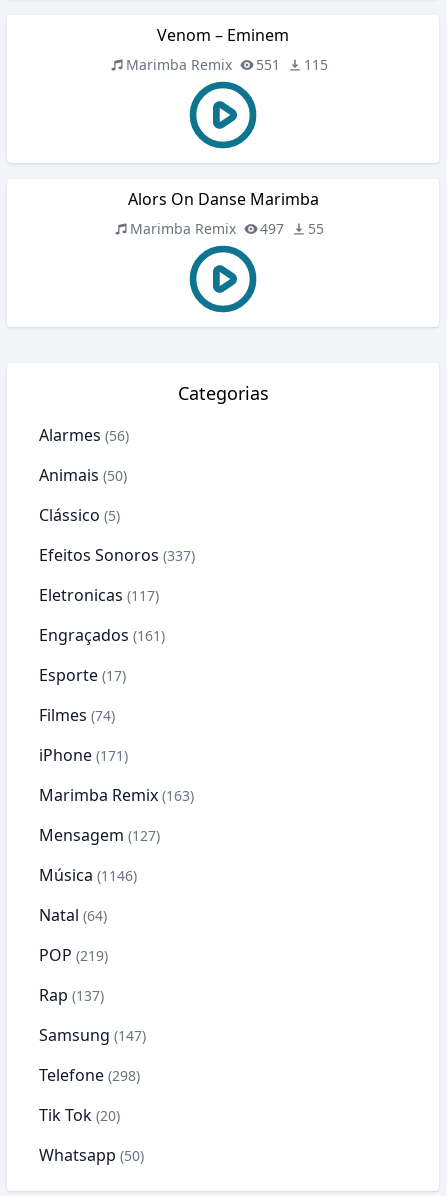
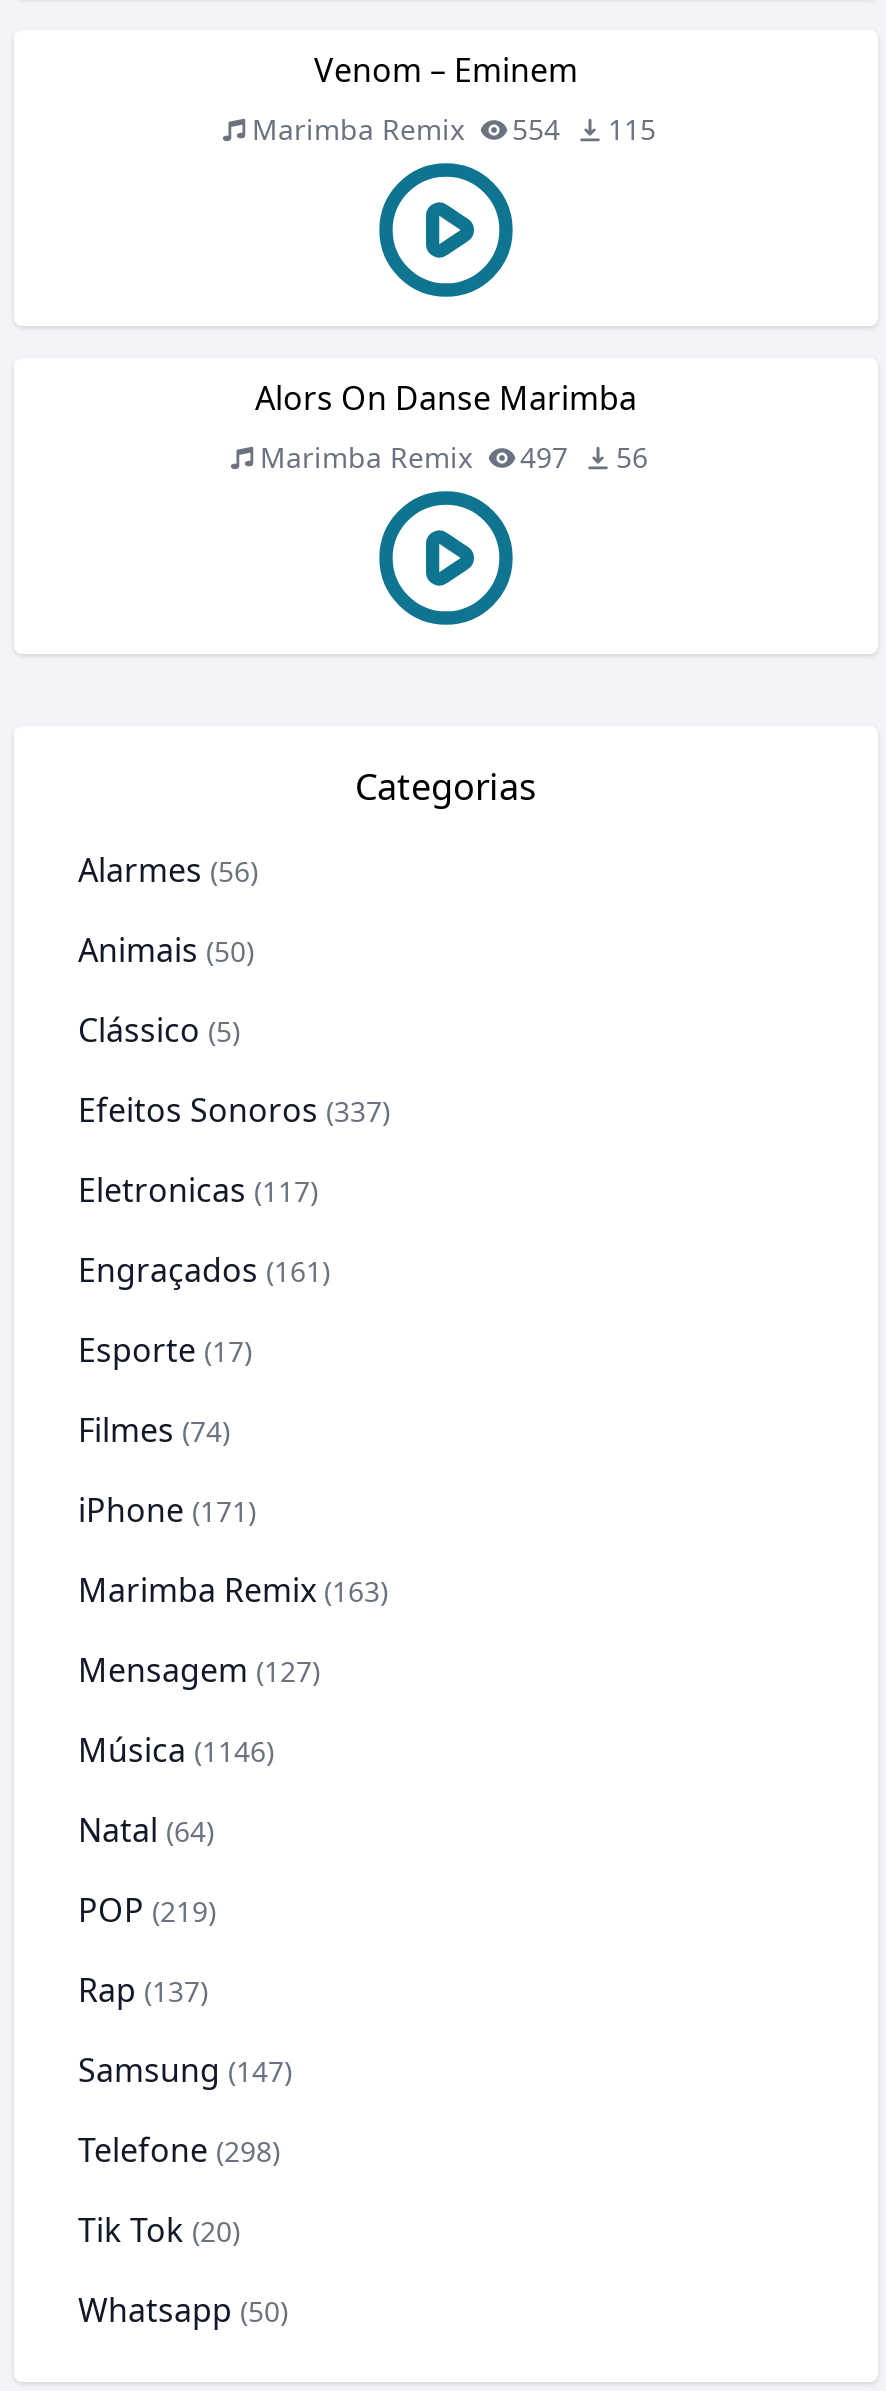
[126,55,328,74] Marimba Remix 551 115 -> [252,110,656,148] Marimba Remix 554 115
[130,219,324,238] Marimba Remix 497 55 -> [260,438,648,476] Marimba Remix 497 56

